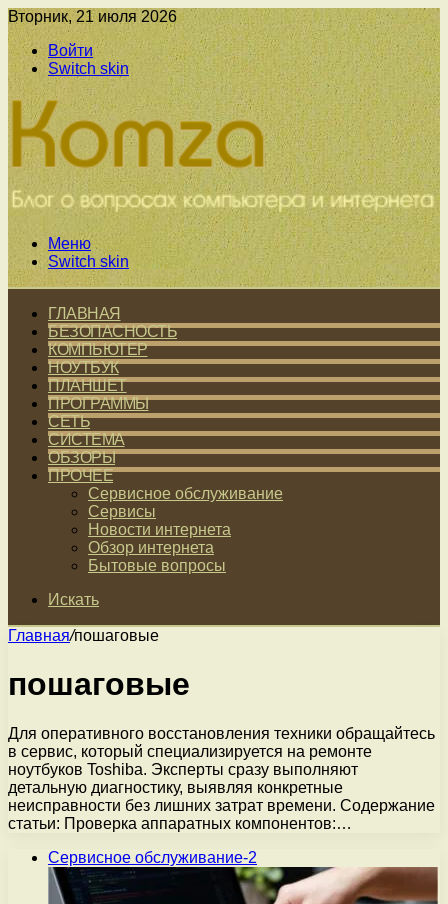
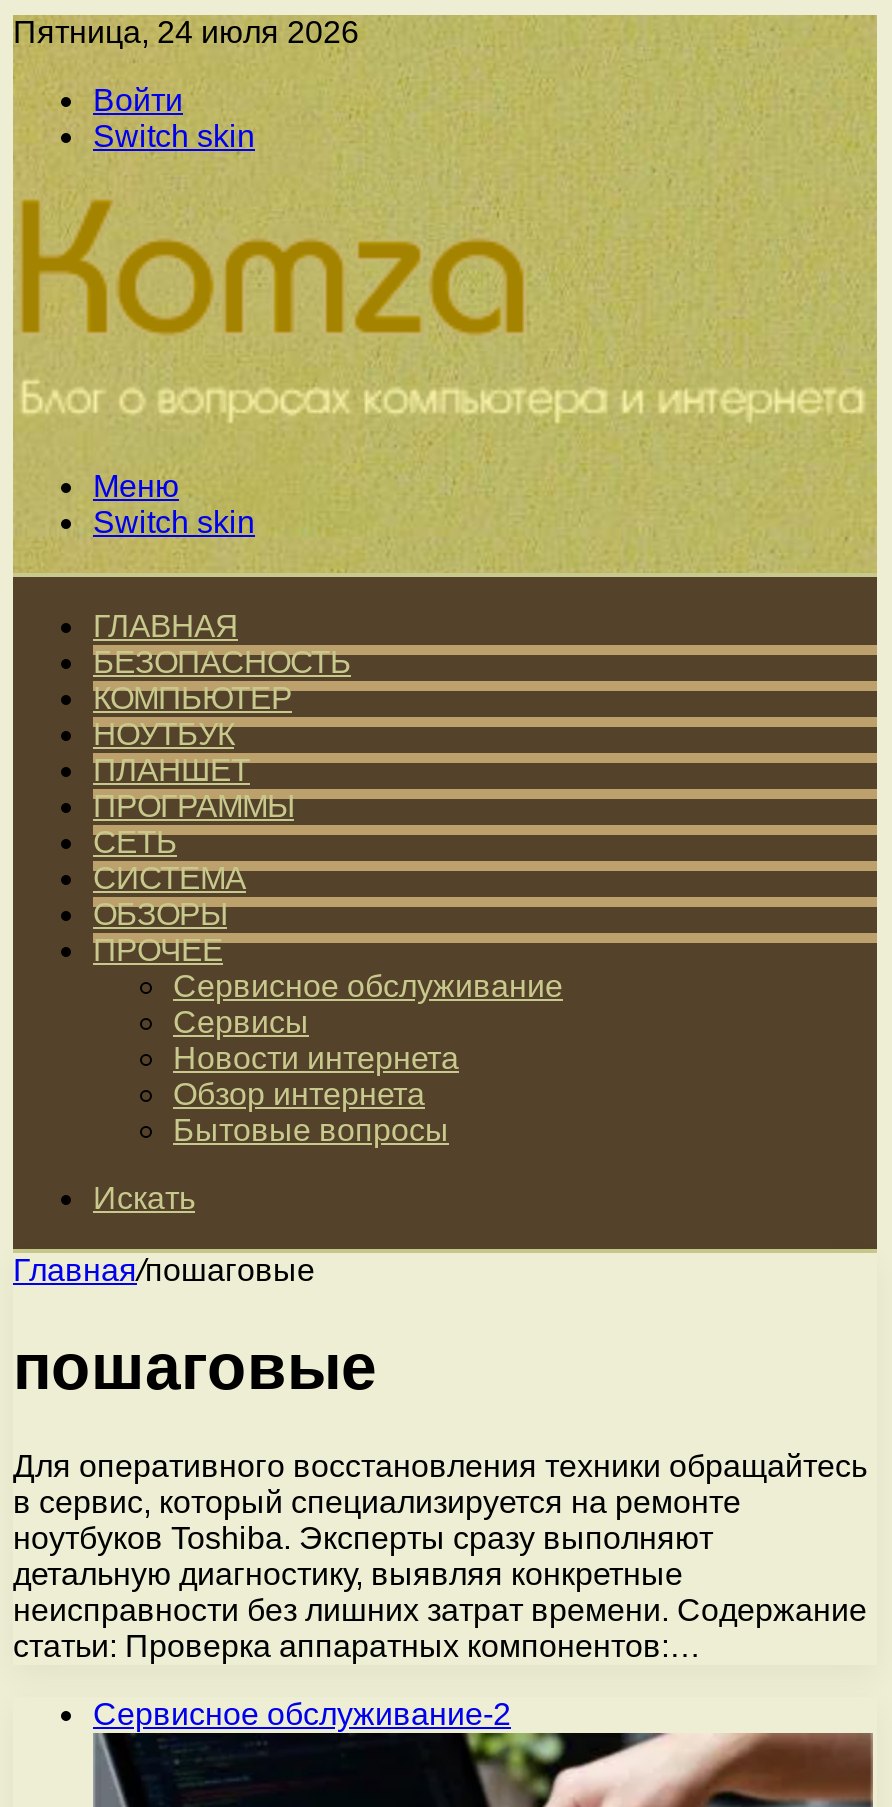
[8,8,177,25] Вторник, 21 июля 2026 -> [13,15,359,49] Пятница, 24 июля 2026

